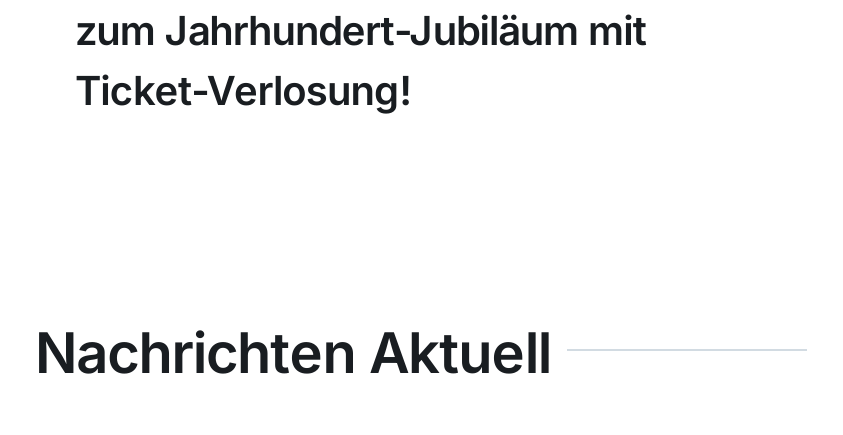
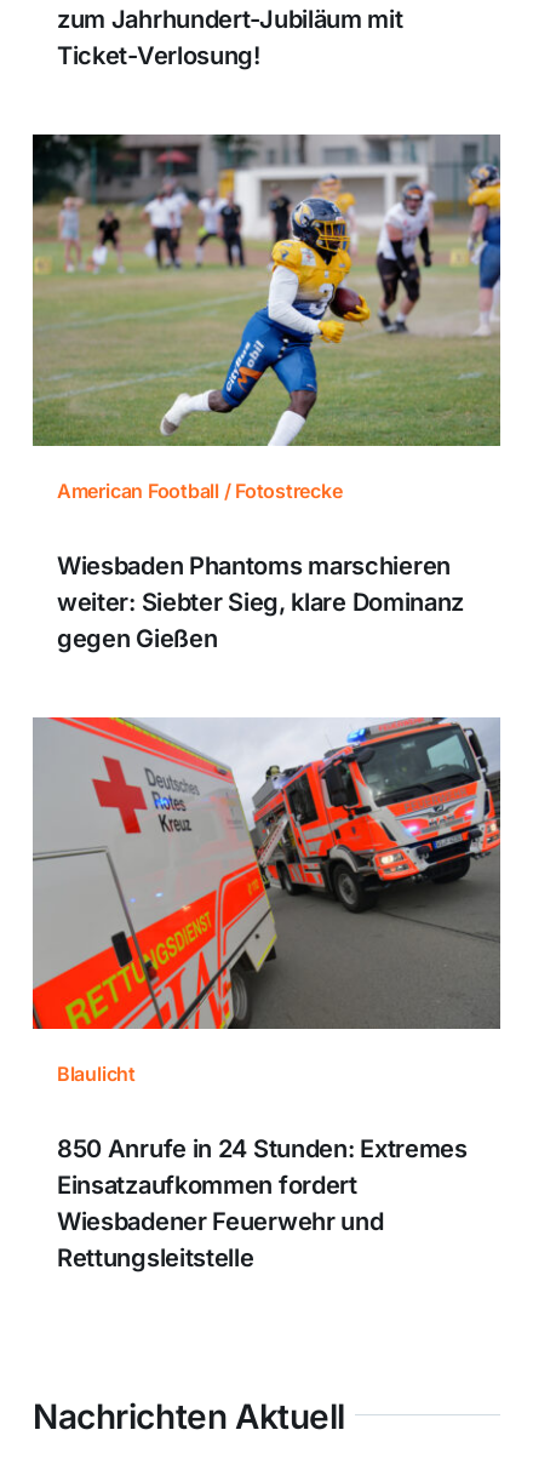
none -> [31,133,502,653] [image] | American Football / Fotostrecke | Wiesbaden Phantoms marschieren | weiter: Siebter Sieg, klare Dominanz | gegen Gießen
none -> [31,716,502,1273] [image] | Blaulicht | 850 Anrufe in 24 Stunden: Extremes | Einsatzaufkommen fordert | Wiesbadener Feuerwehr und | Rettungsleitstelle

